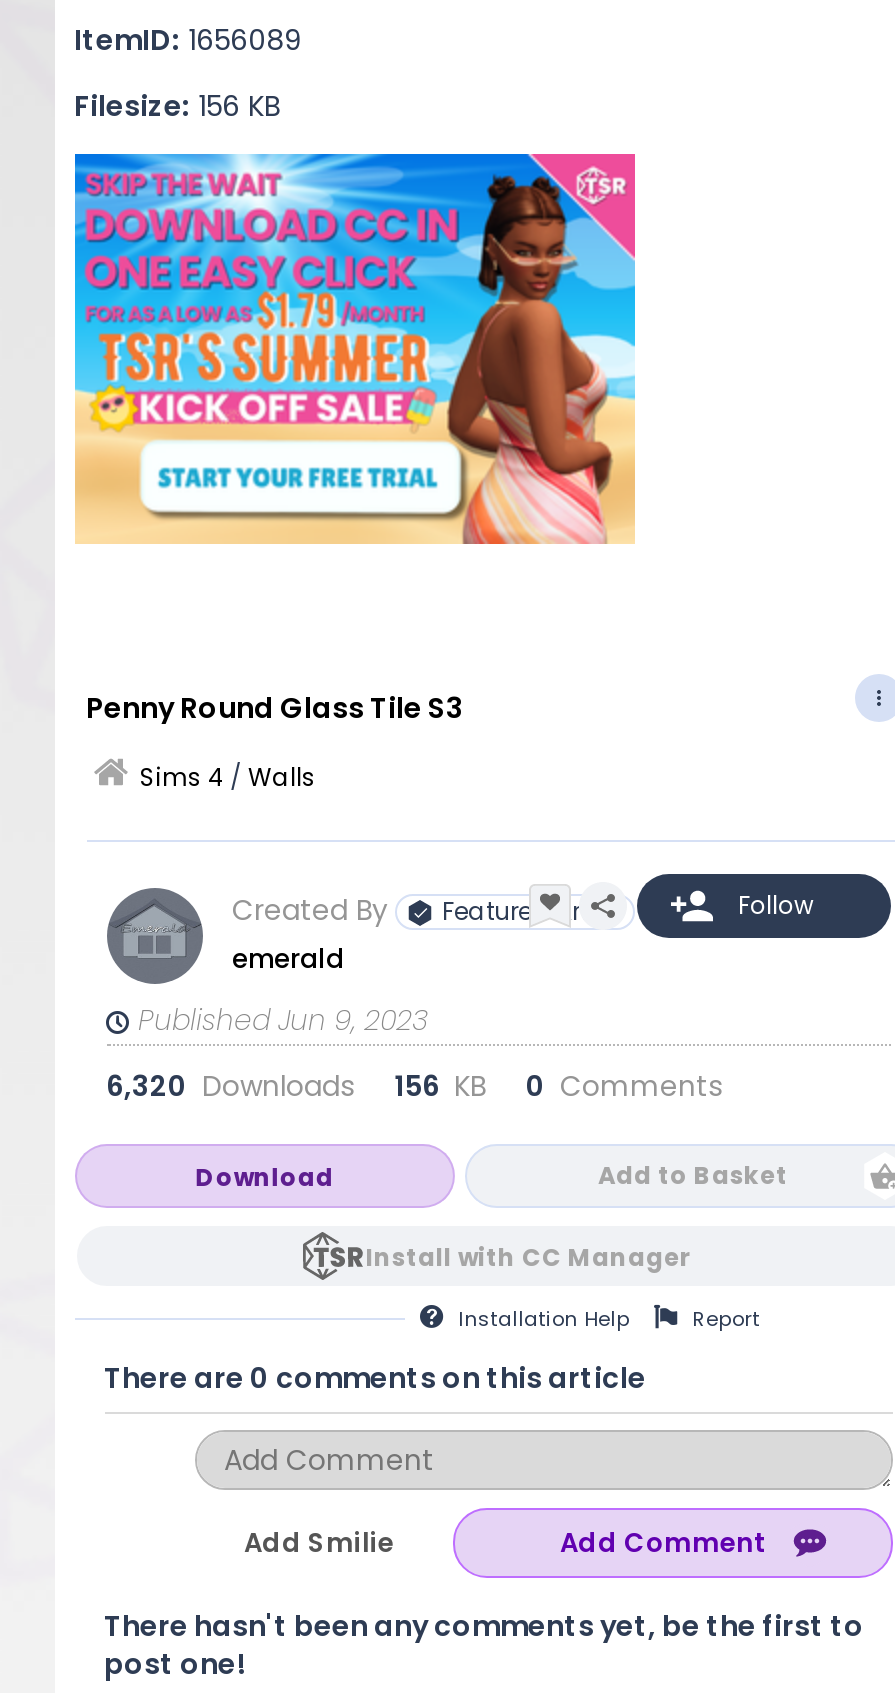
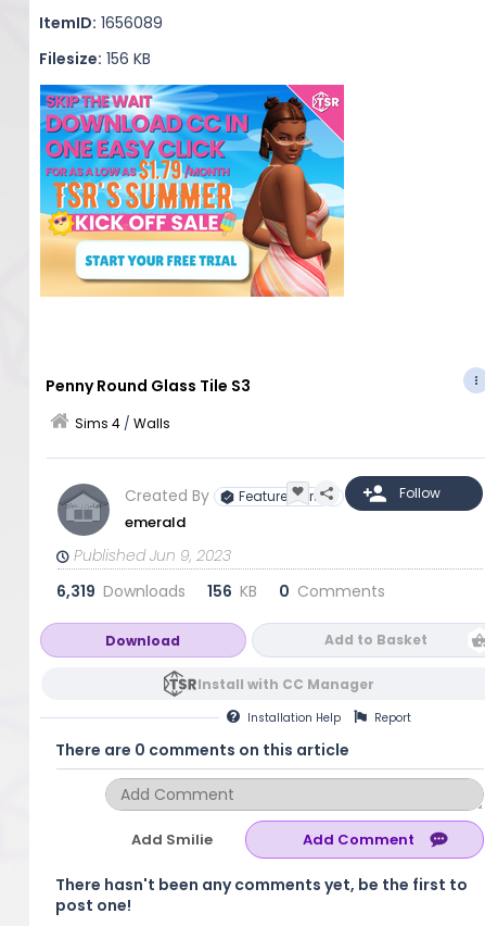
[106,1066,722,1106] 6,320 Downloads 156 KB 0 Comments -> [57,580,386,602] 6,319 Downloads 156 KB 0 Comments

